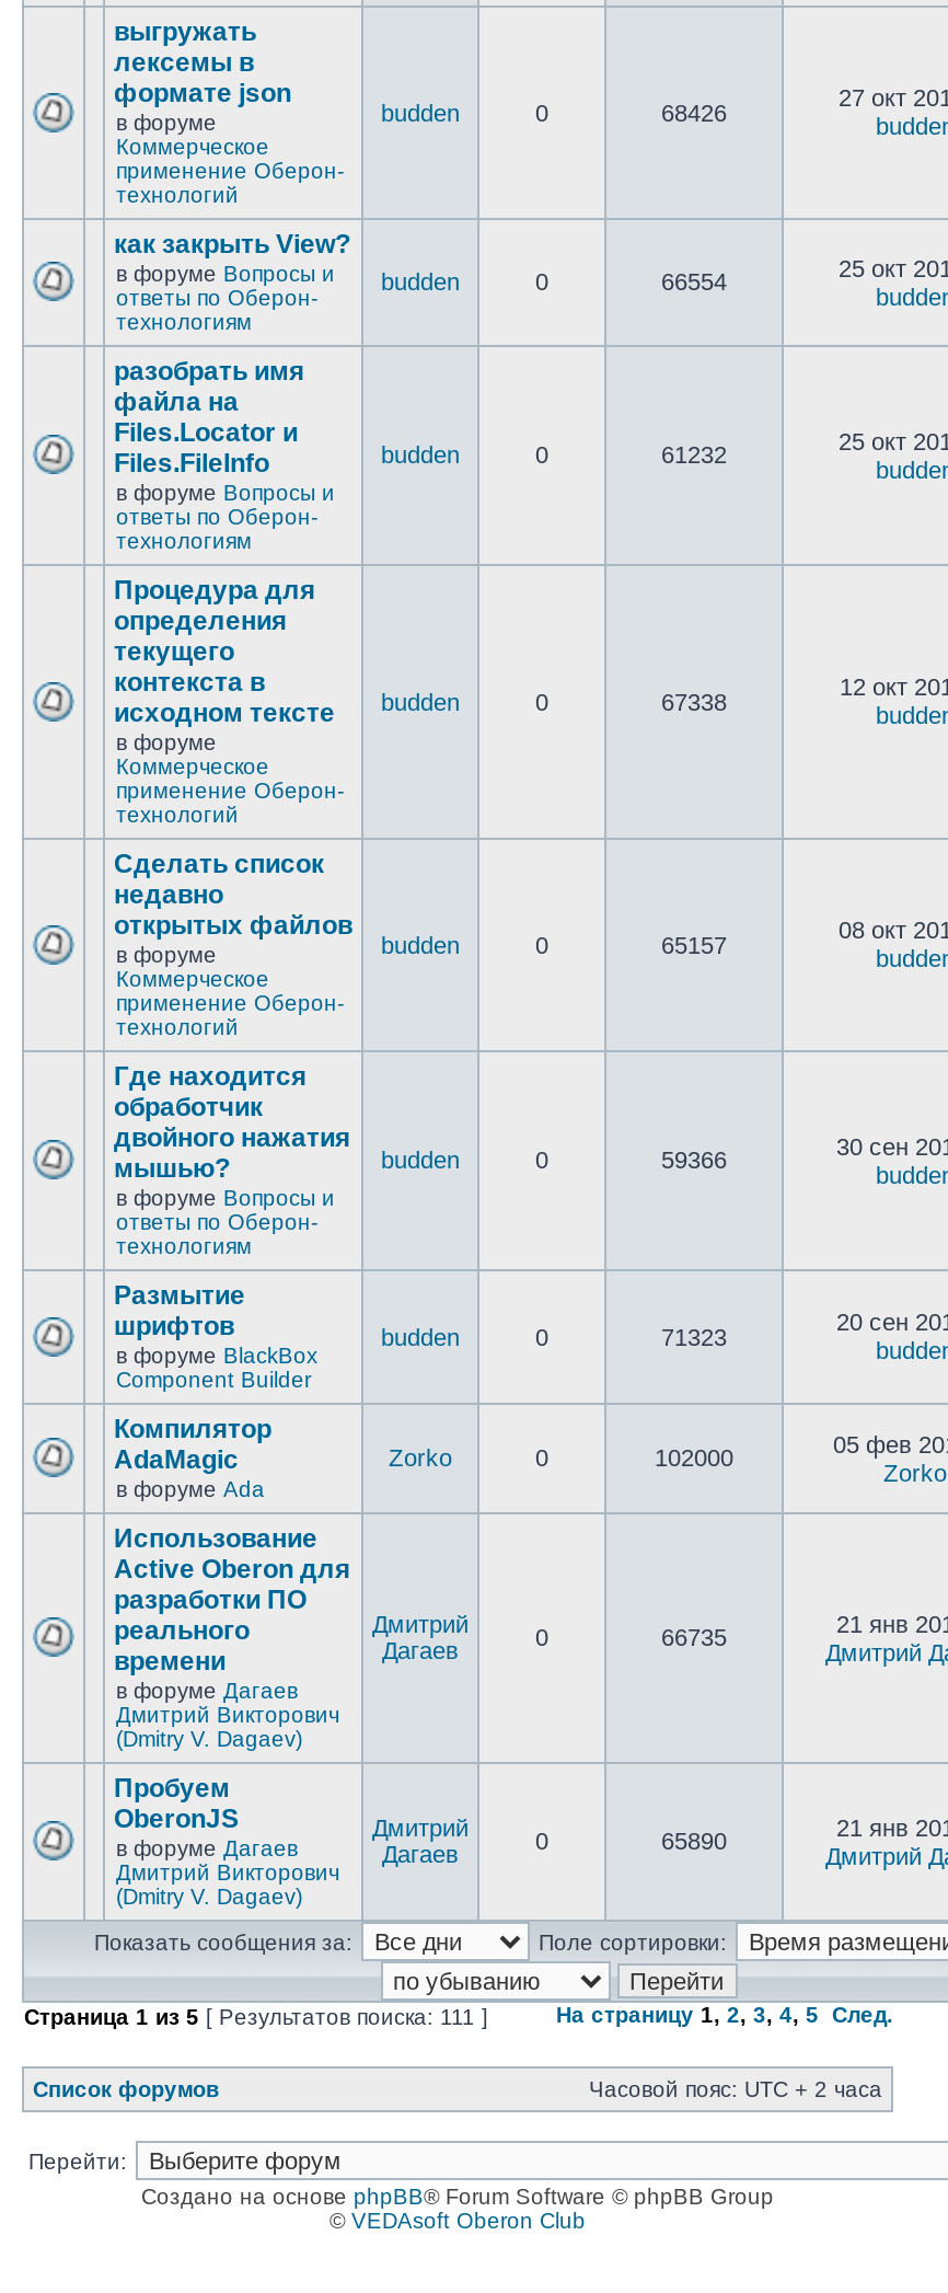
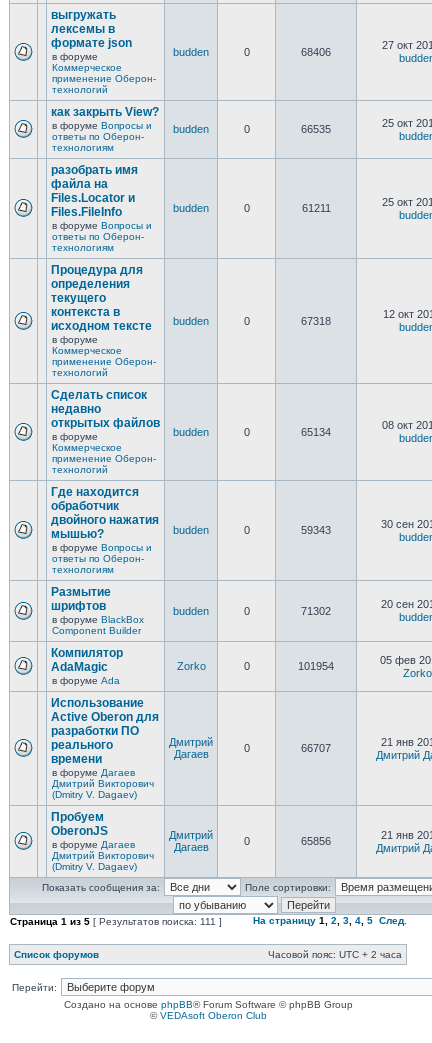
[661,100,727,126] 68426 -> [301,46,331,58] 68406
[661,268,727,295] 66554 -> [301,123,331,135] 66535
[661,441,727,468] 61232 -> [301,202,330,214] 61211
[661,689,727,715] 67338 -> [301,315,331,327] 67318
[661,932,727,958] 65157 -> [301,426,331,438] 65134
[661,1146,727,1173] 59366 -> [301,524,331,536] 59343
[661,1324,727,1350] 71323 -> [301,605,331,617] 71302
[655,1444,733,1471] 102000 -> [298,660,334,672] 101954
[661,1624,727,1650] 66735 -> [301,742,331,754] 66707
[661,1828,727,1854] 65890 -> [301,835,331,847] 65856

